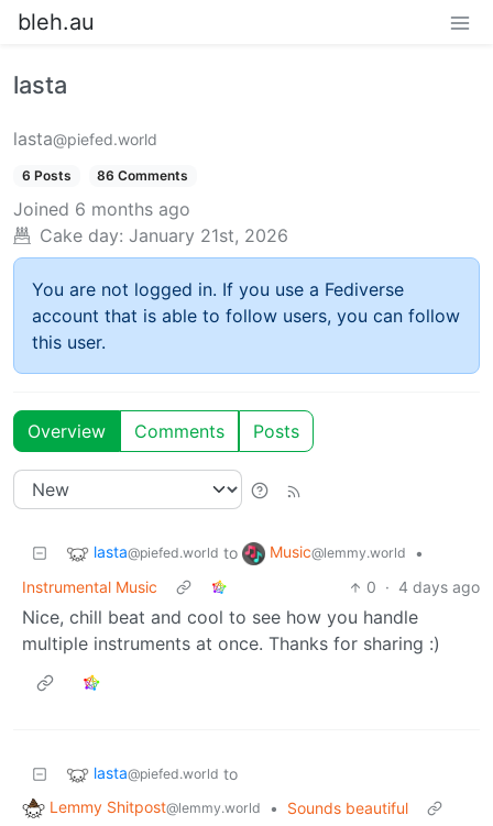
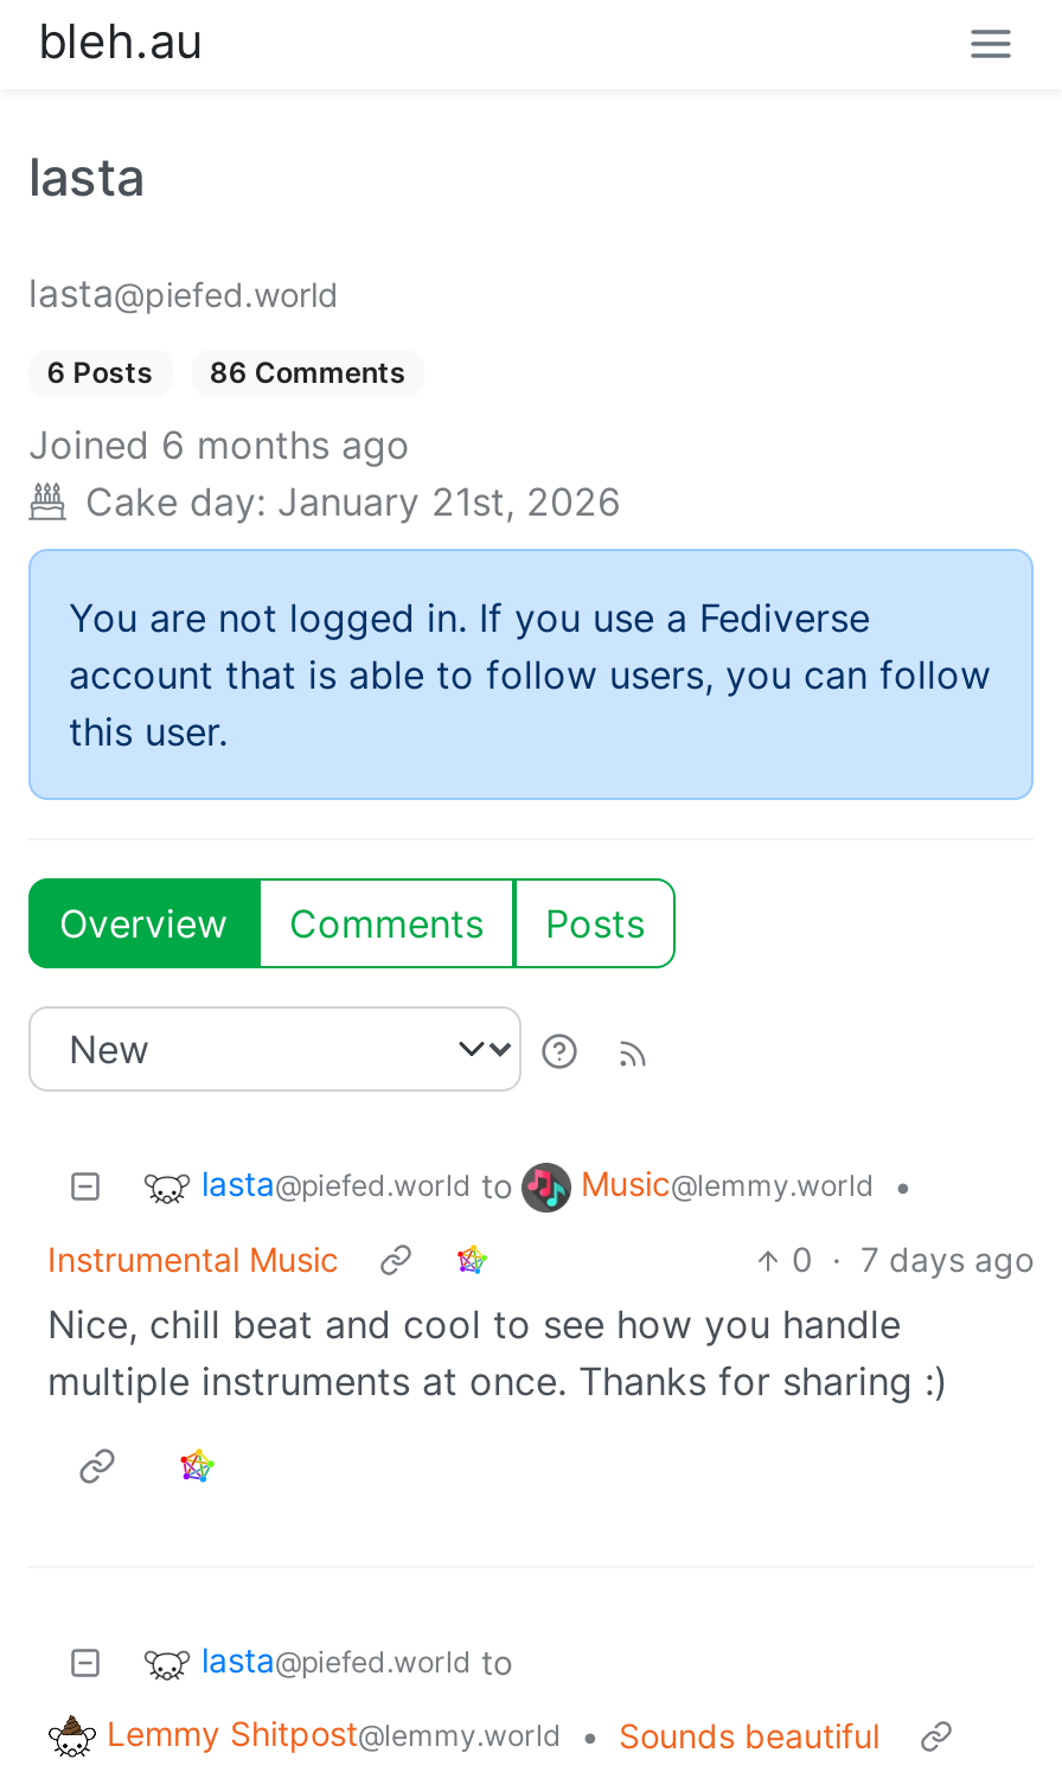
[366,578,480,596] 0 · 4 days ago -> [792,1239,1034,1279] 0 · 7 days ago

